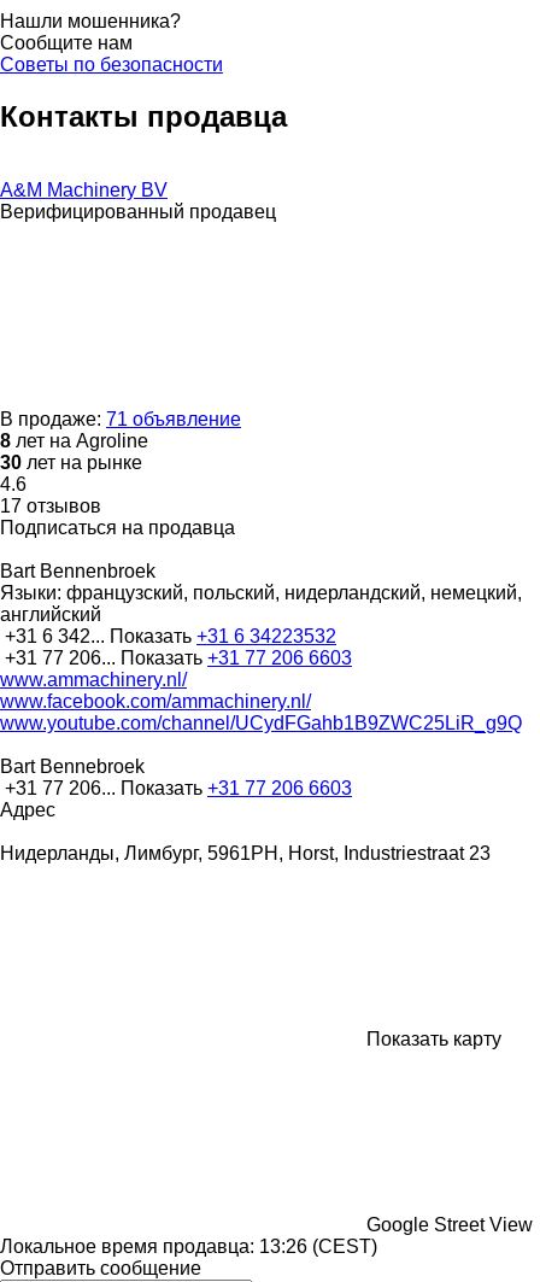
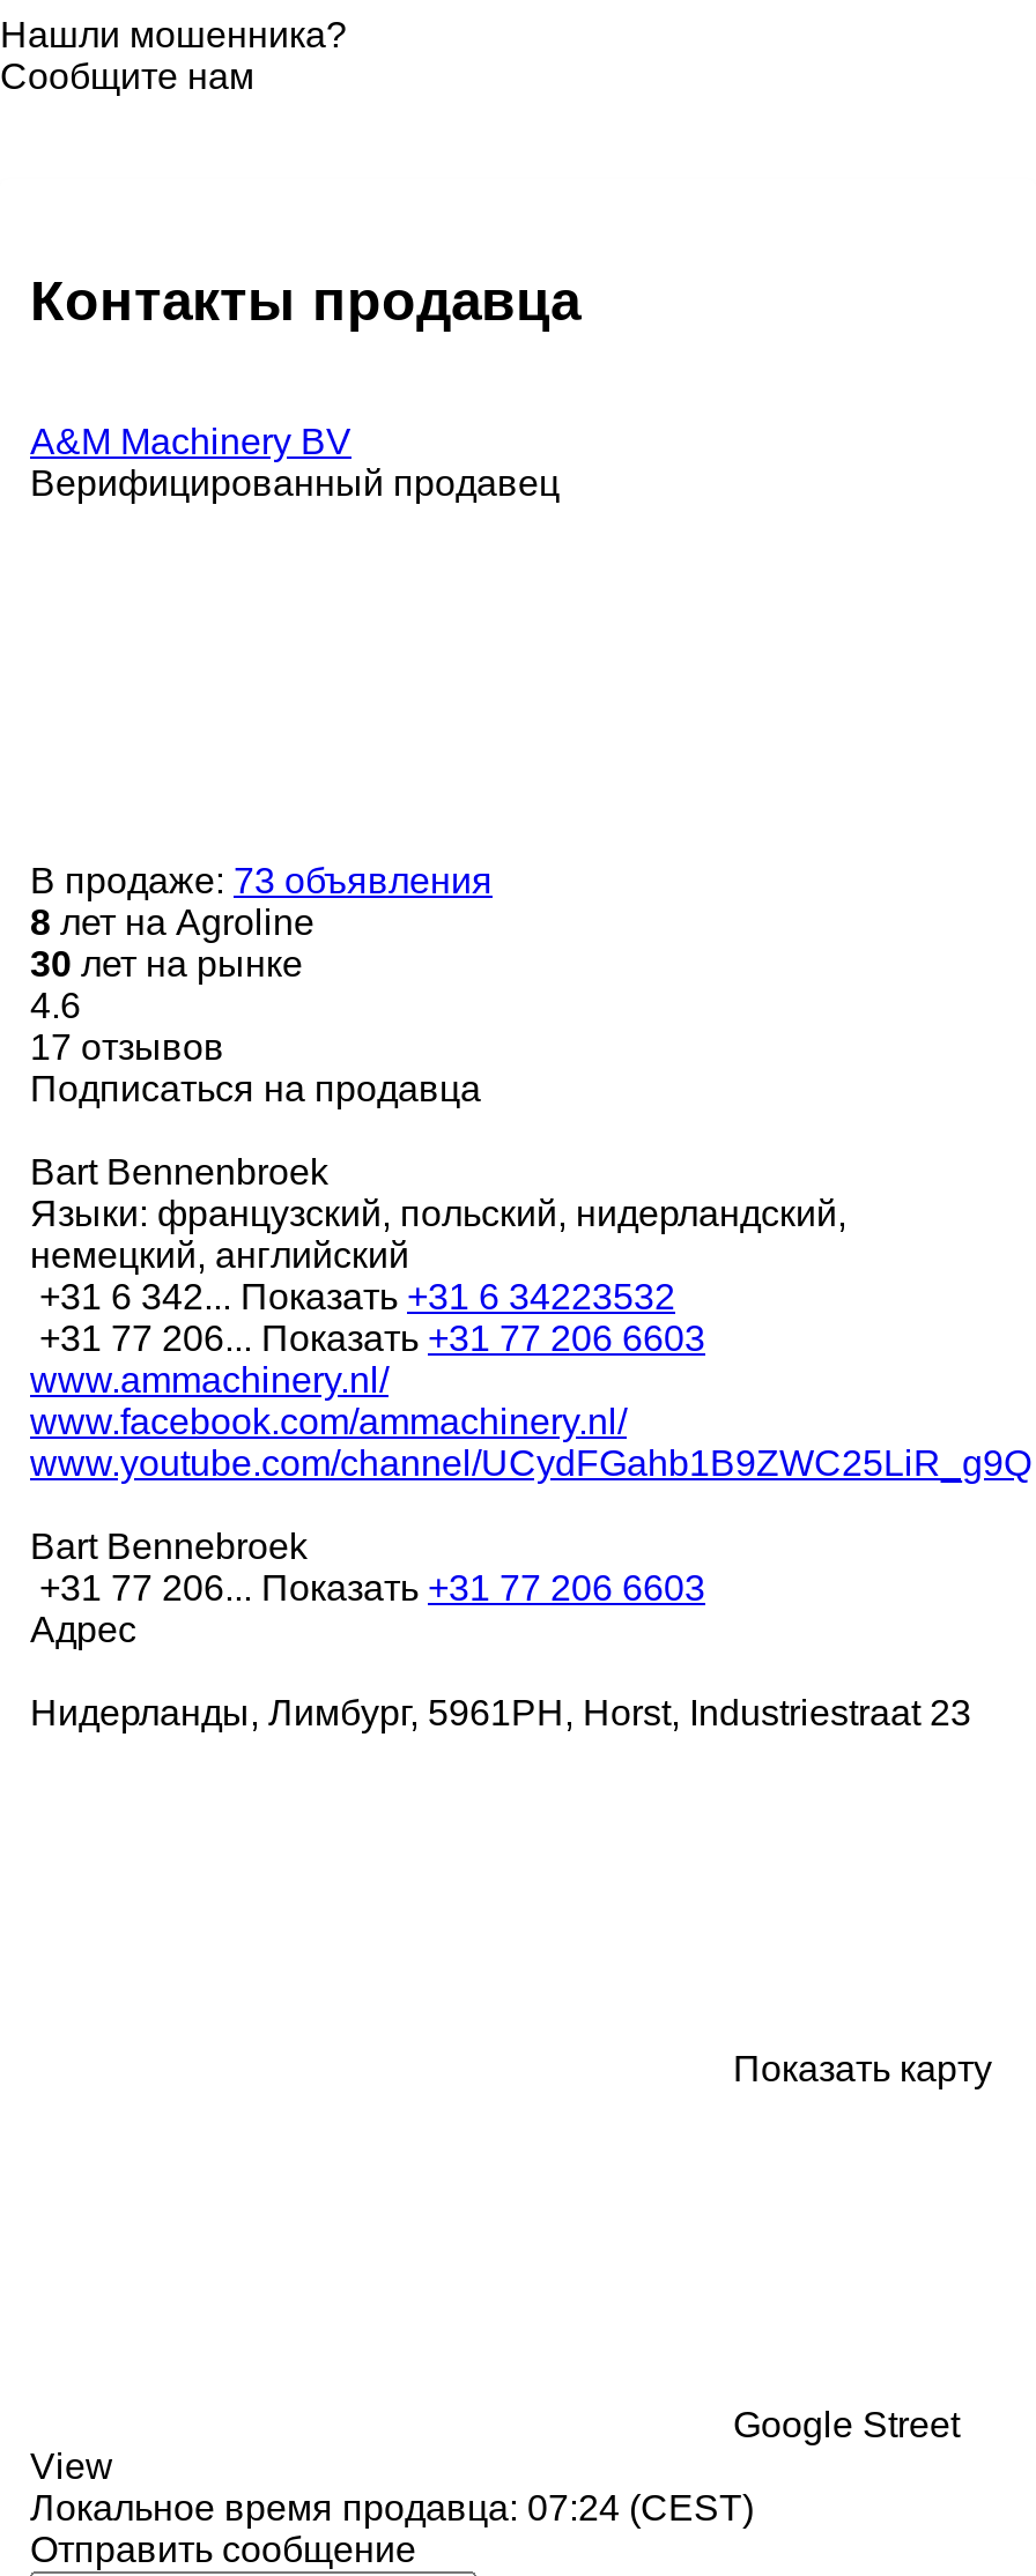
[0,54,223,74] Советы по безопасности -> none
[0,408,241,429] В продаже: 71 объявление -> [30,860,493,899] В продаже: 73 объявления
[0,1214,533,1256] Google Street View | Локальное время продавца: 13:26 (CEST) -> [30,2404,960,2526] Google Street | View | Локальное время продавца: 07:24 (CEST)

